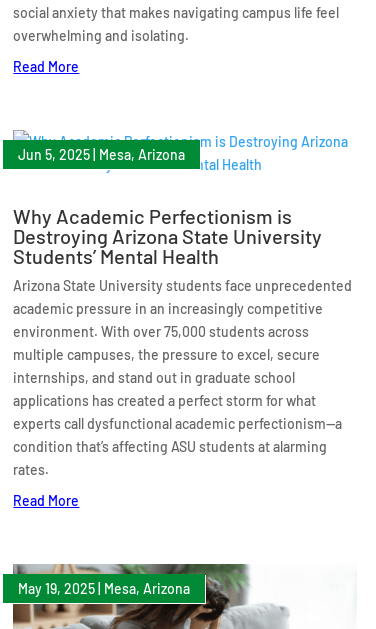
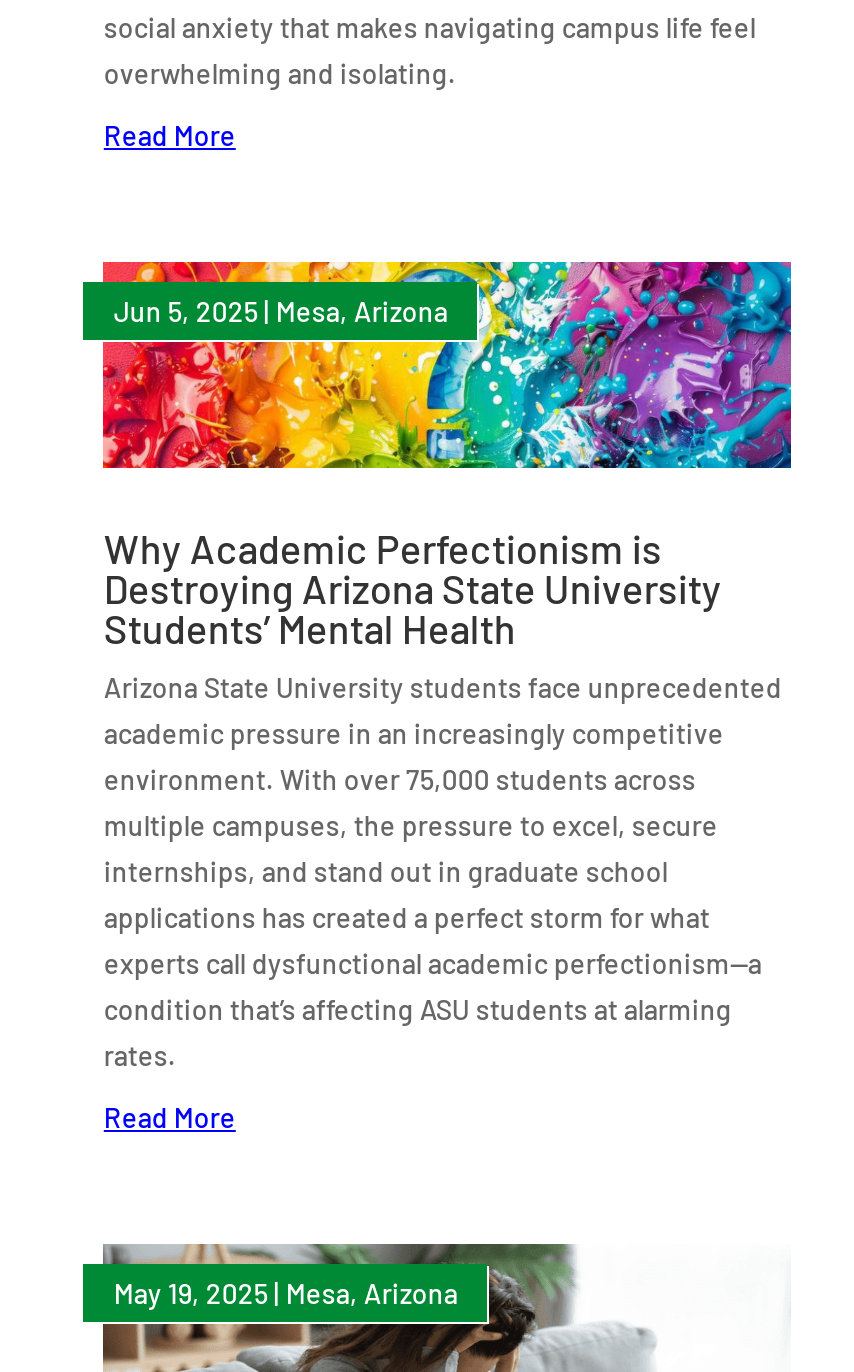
[13,130,357,177] [image] -> [101,260,793,470] [image]

